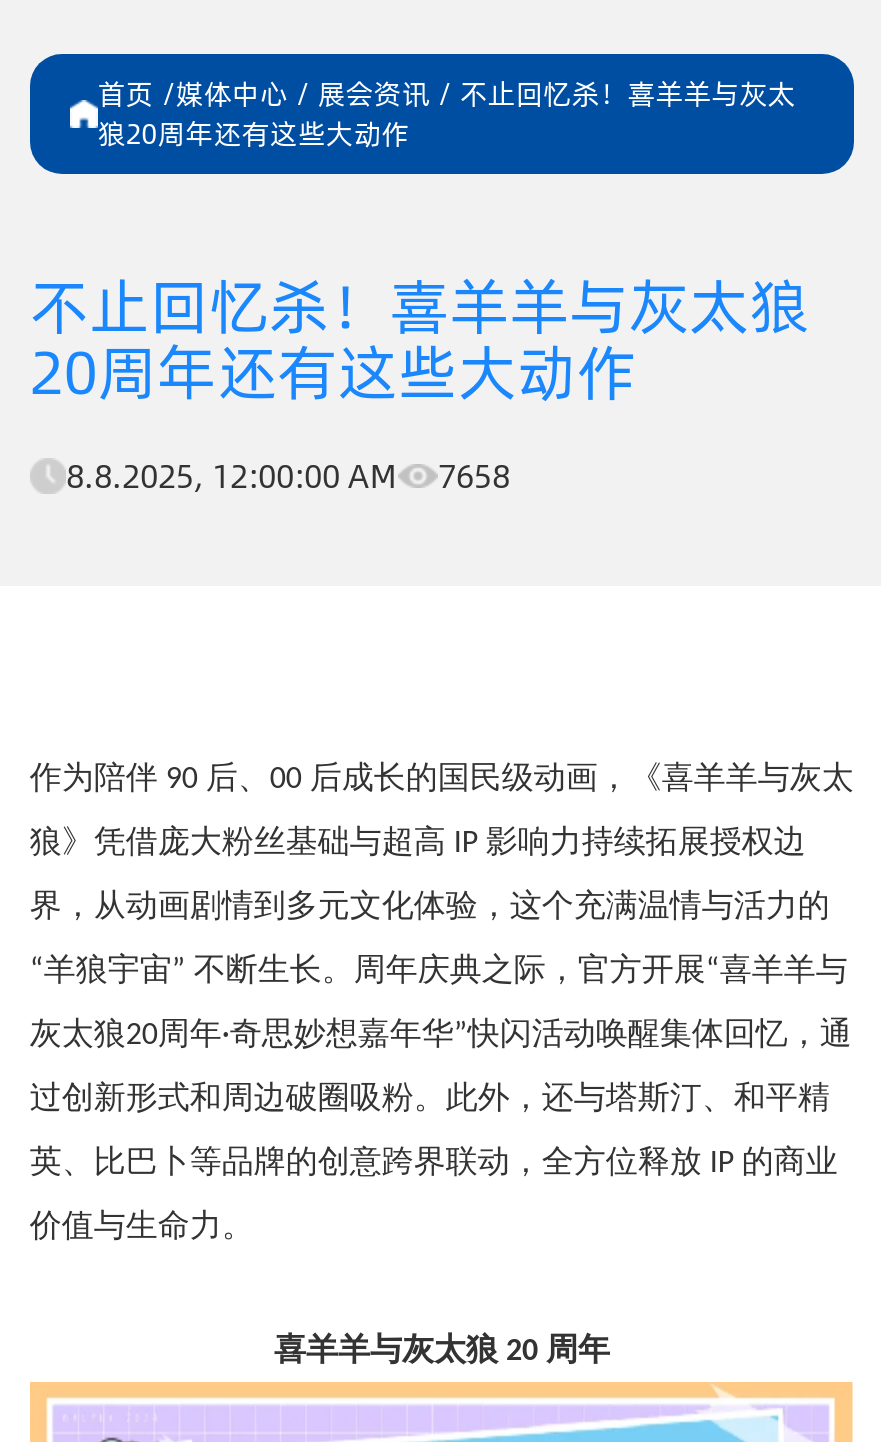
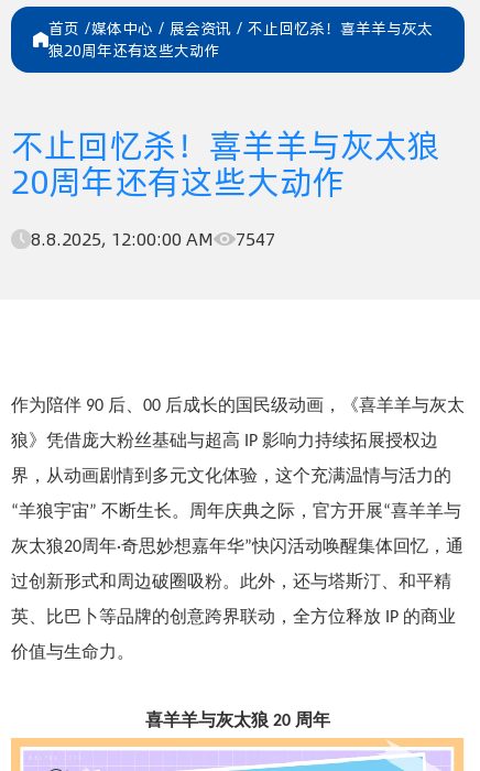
[66,454,510,498] 8.8.2025, 12:00:00 AM 7658 -> [31,227,275,251] 8.8.2025, 12:00:00 AM 7547

